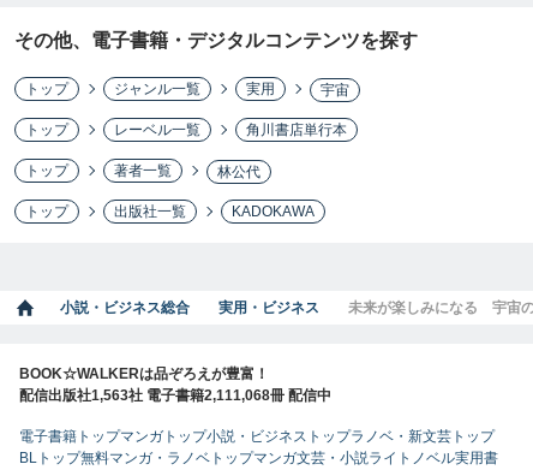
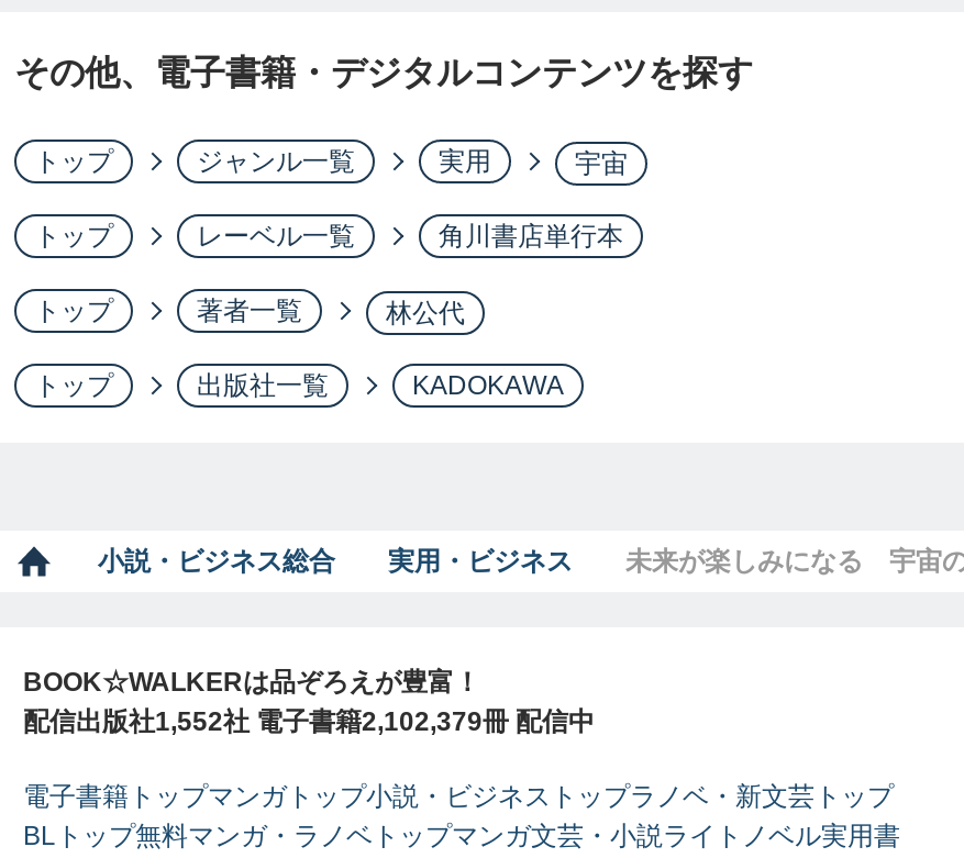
[19,387,331,403] 配信出版社1,563社 電子書籍2,111,068冊 配信中 -> [23,706,595,736] 配信出版社1,552社 電子書籍2,102,379冊 配信中

